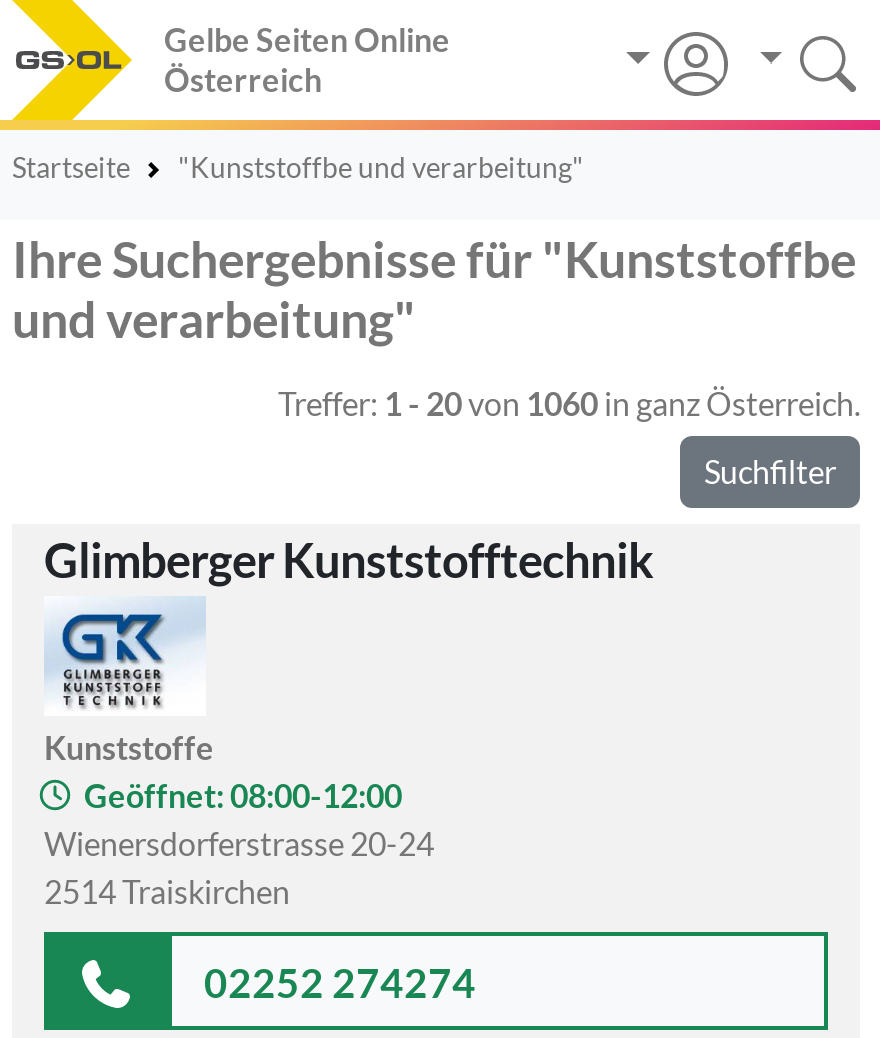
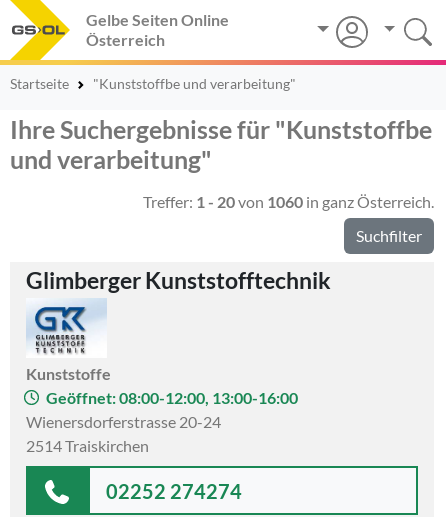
[84,776,402,814] Geöffnet: 08:00-12:00 -> [46,388,298,407] Geöffnet: 08:00-12:00, 13:00-16:00

